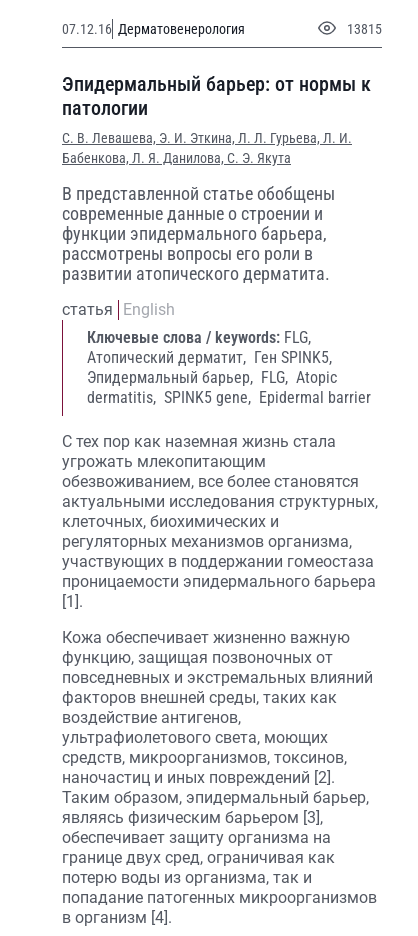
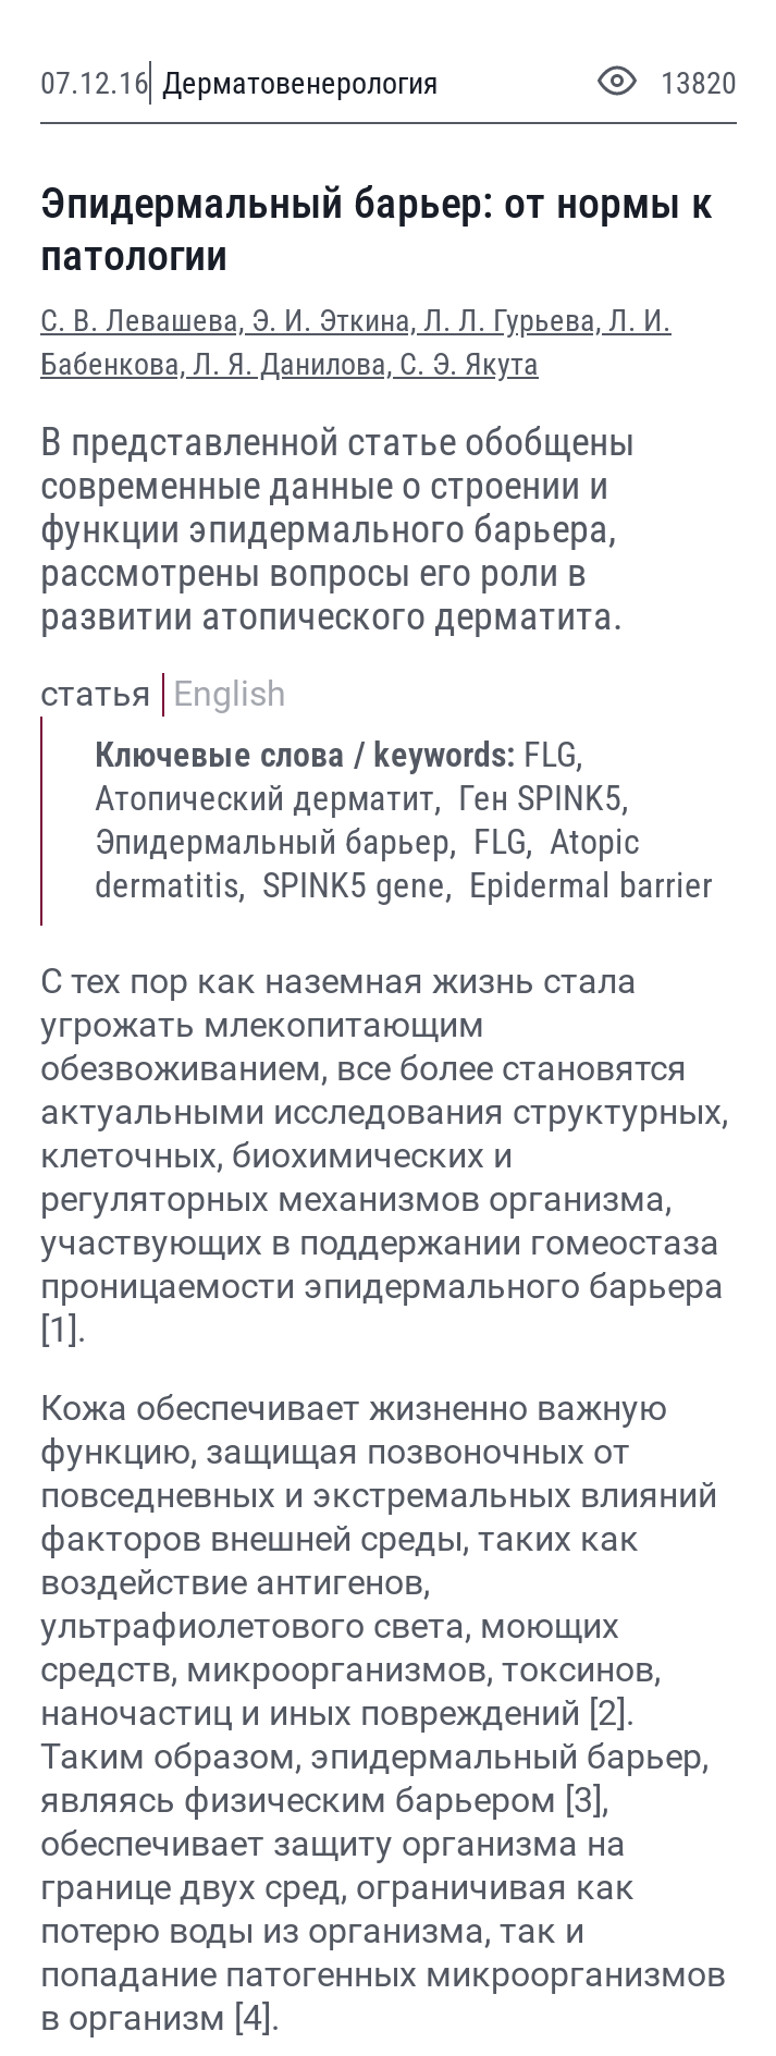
[344,21,382,37] 13815 -> [654,65,737,100] 13820

